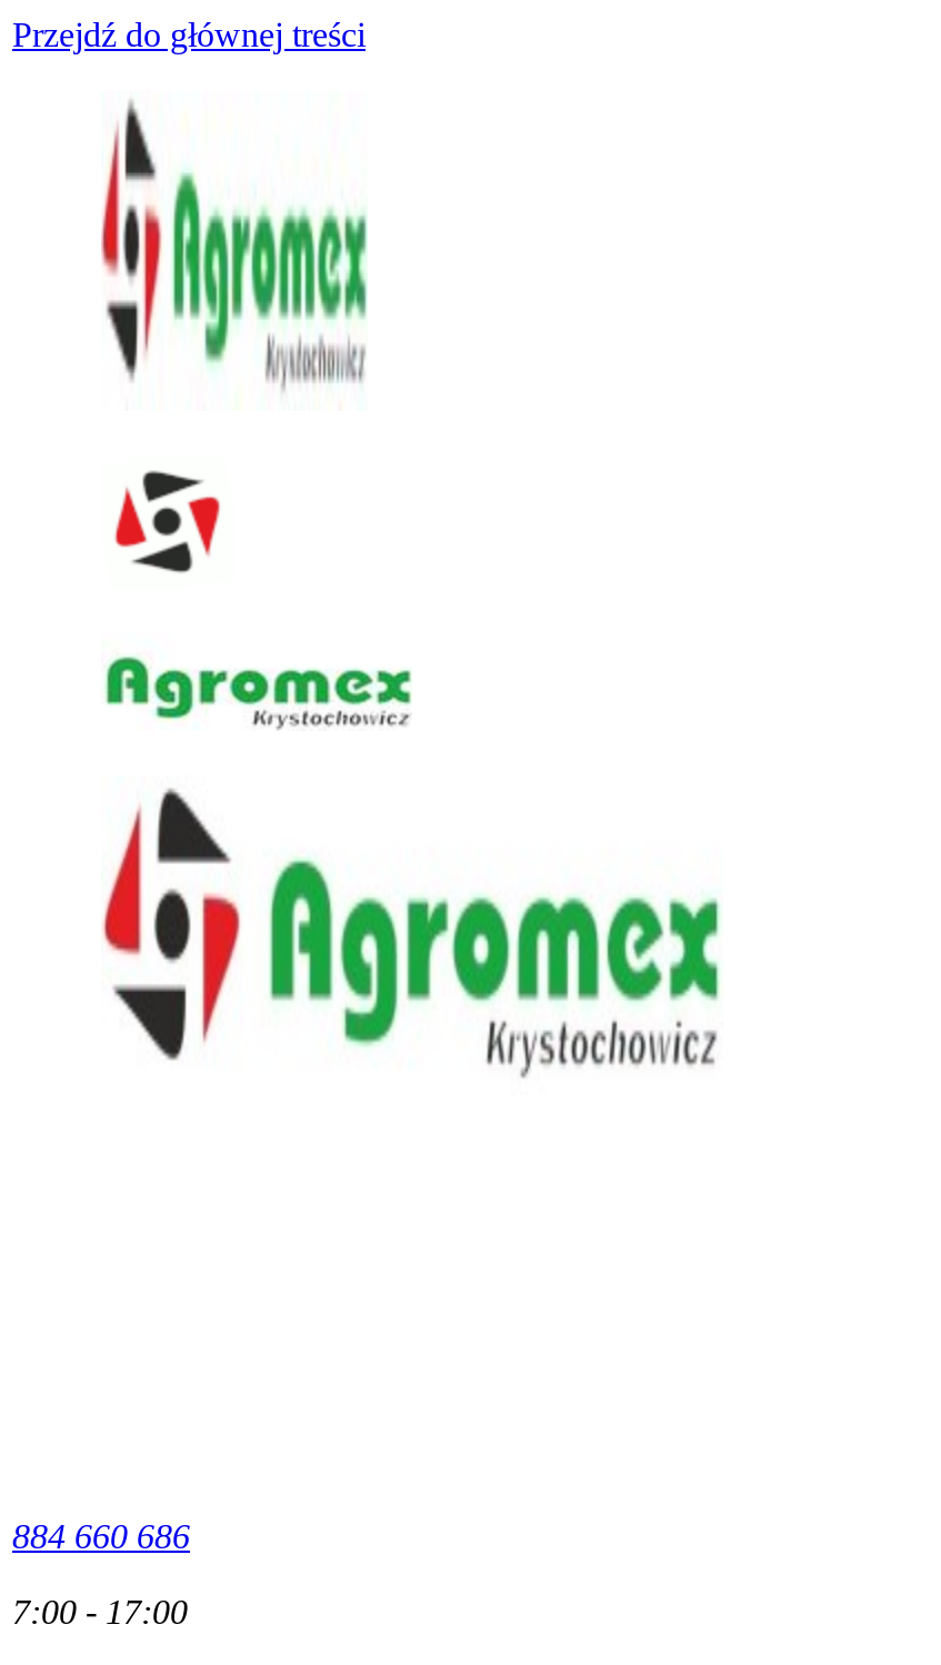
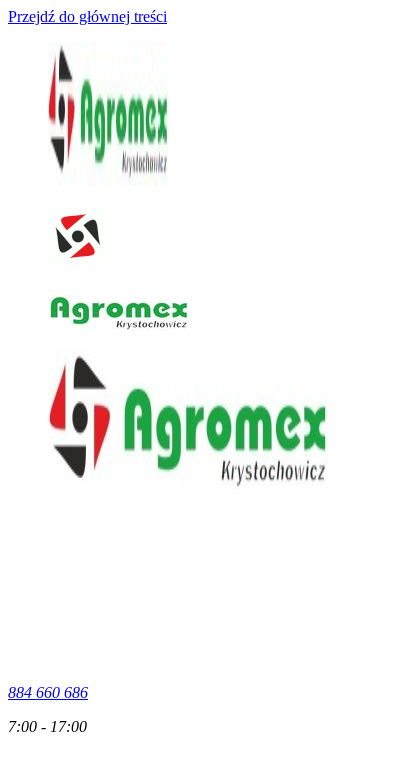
[112,469,221,575] [image] -> [54,213,101,258] [image]

